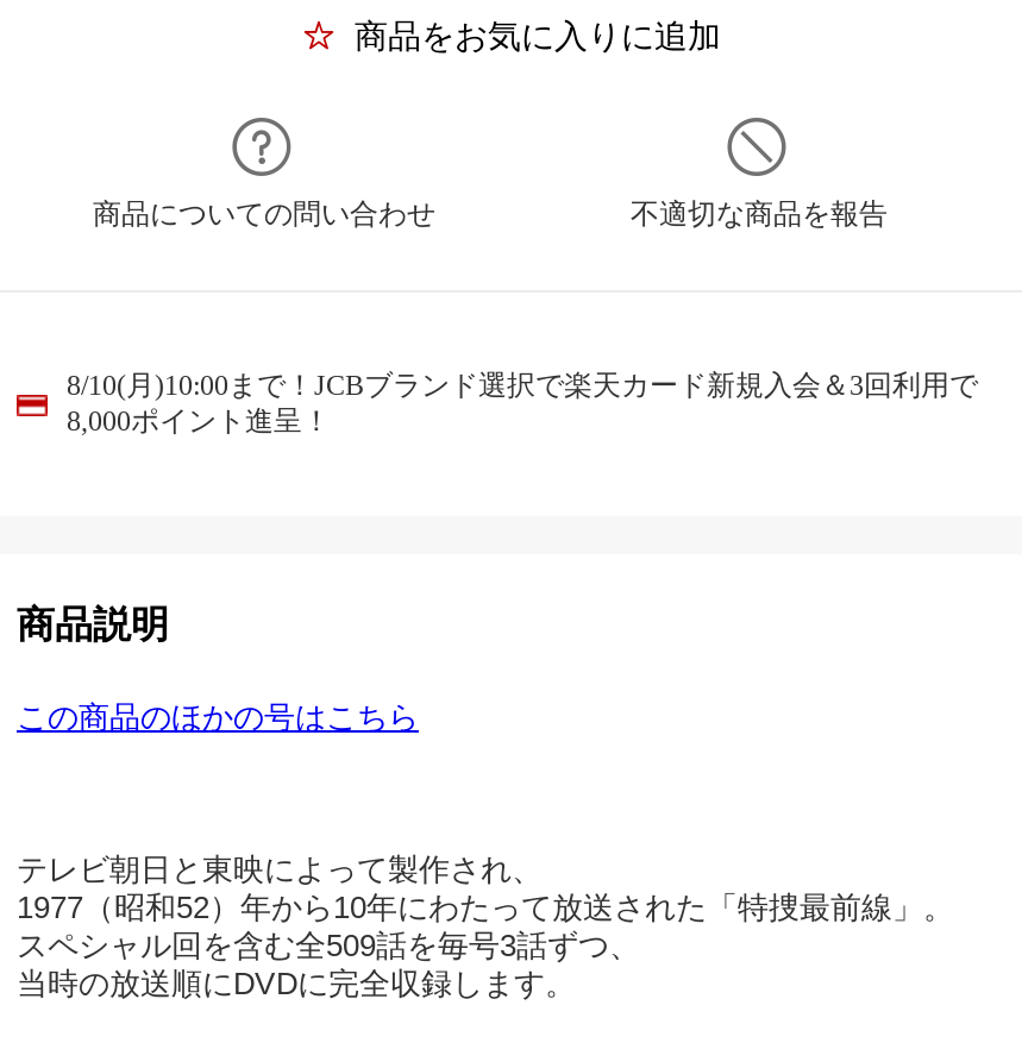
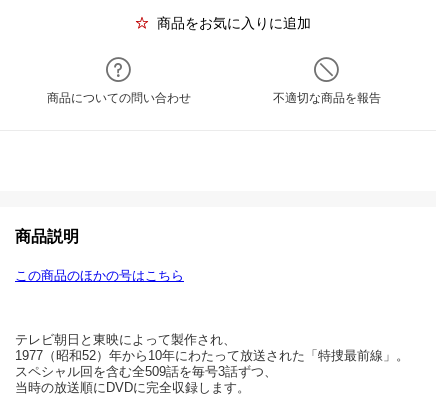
[67,369,978,438] 8/10(月)10:00まで！JCBブランド選択で楽天カード新規入会＆3回利用で | 8,000ポイント進呈！ -> none

